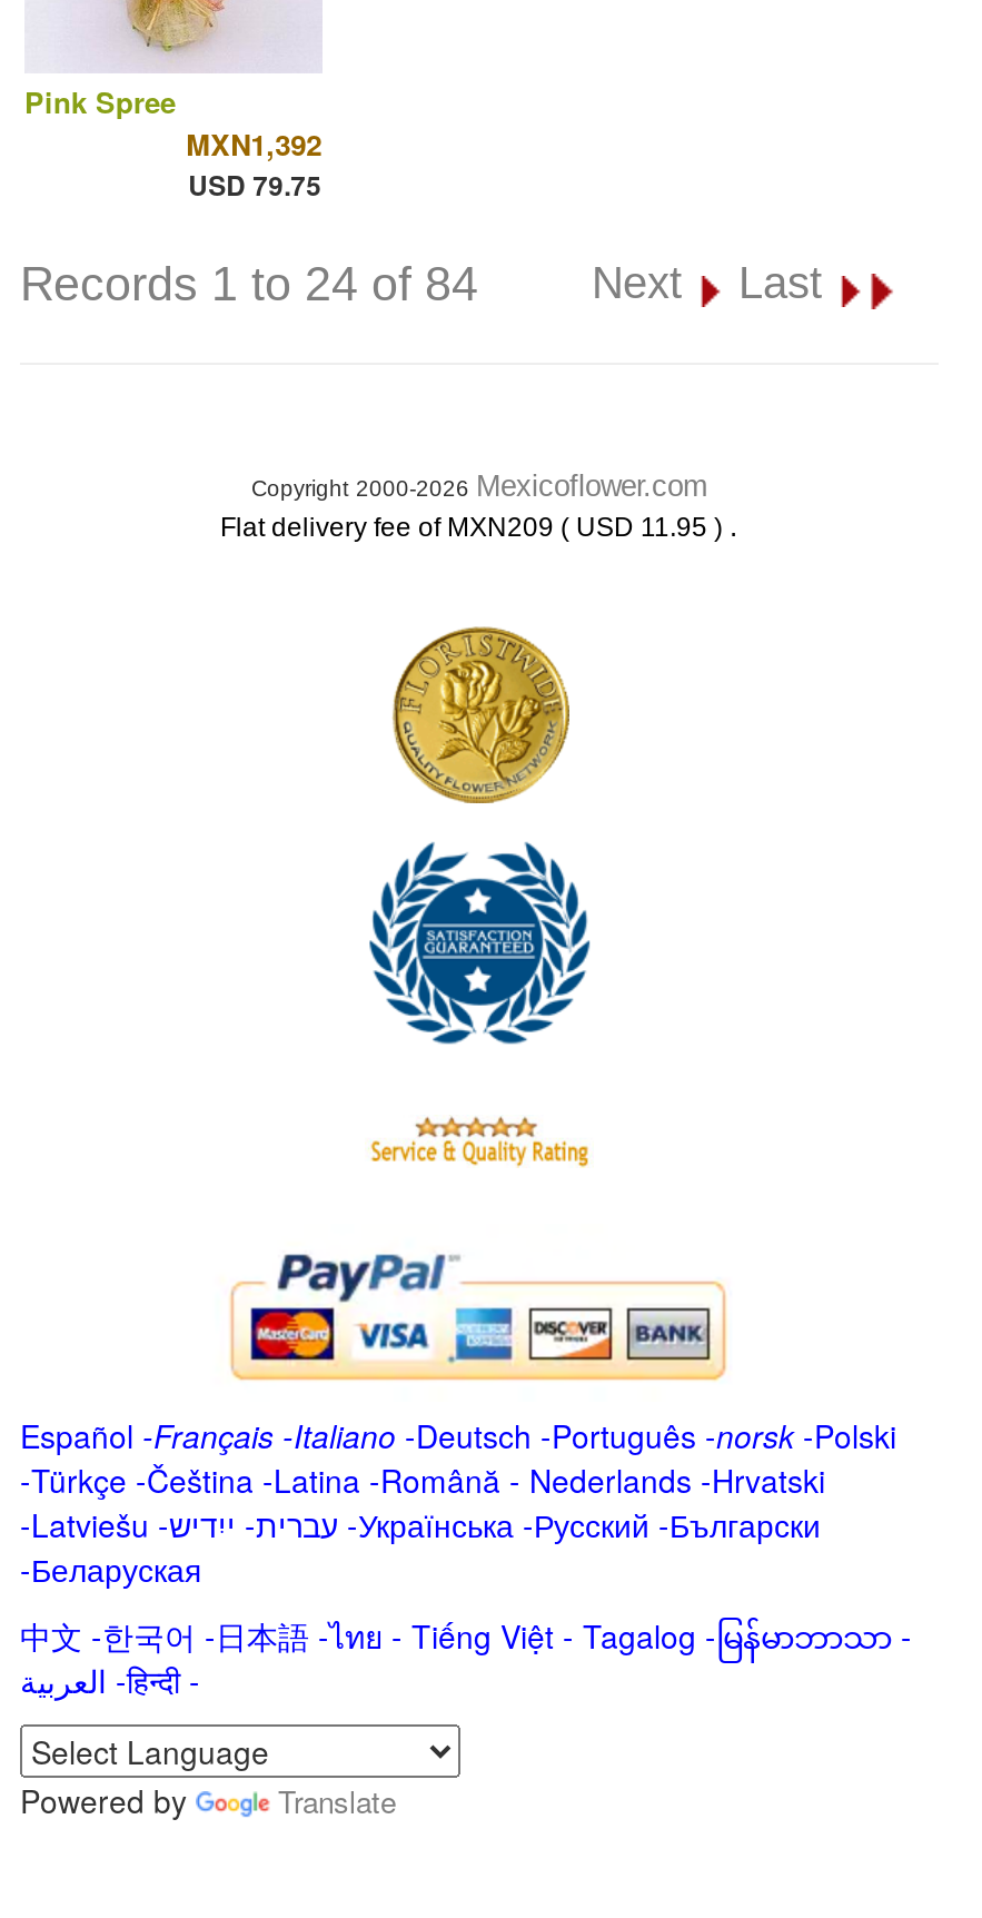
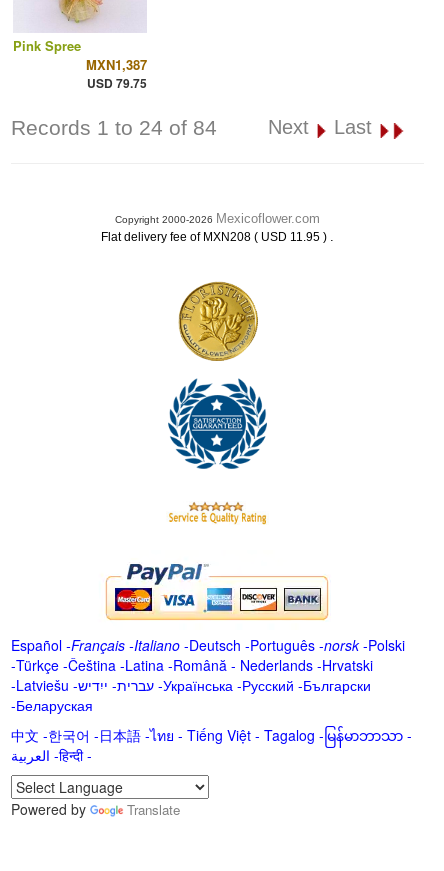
[186,123,322,165] MXN1,392 -> [86,55,147,74] MXN1,387
[220,510,738,543] Flat delivery fee of MXN209 ( USD 11.95 ). -> [101,229,334,244] Flat delivery fee of MXN208 ( USD 11.95 ).

